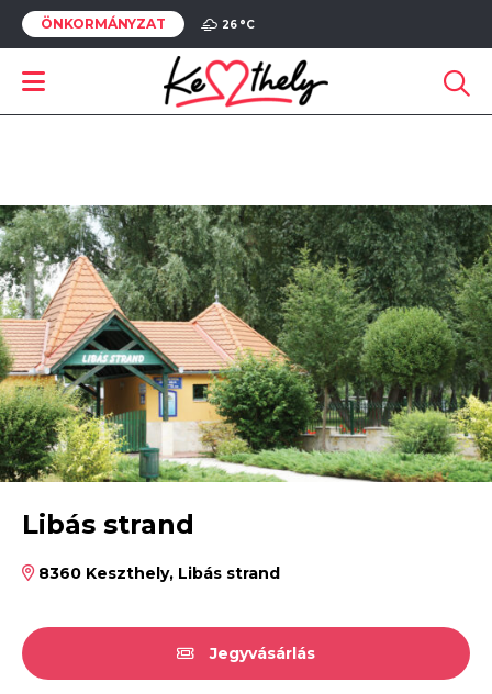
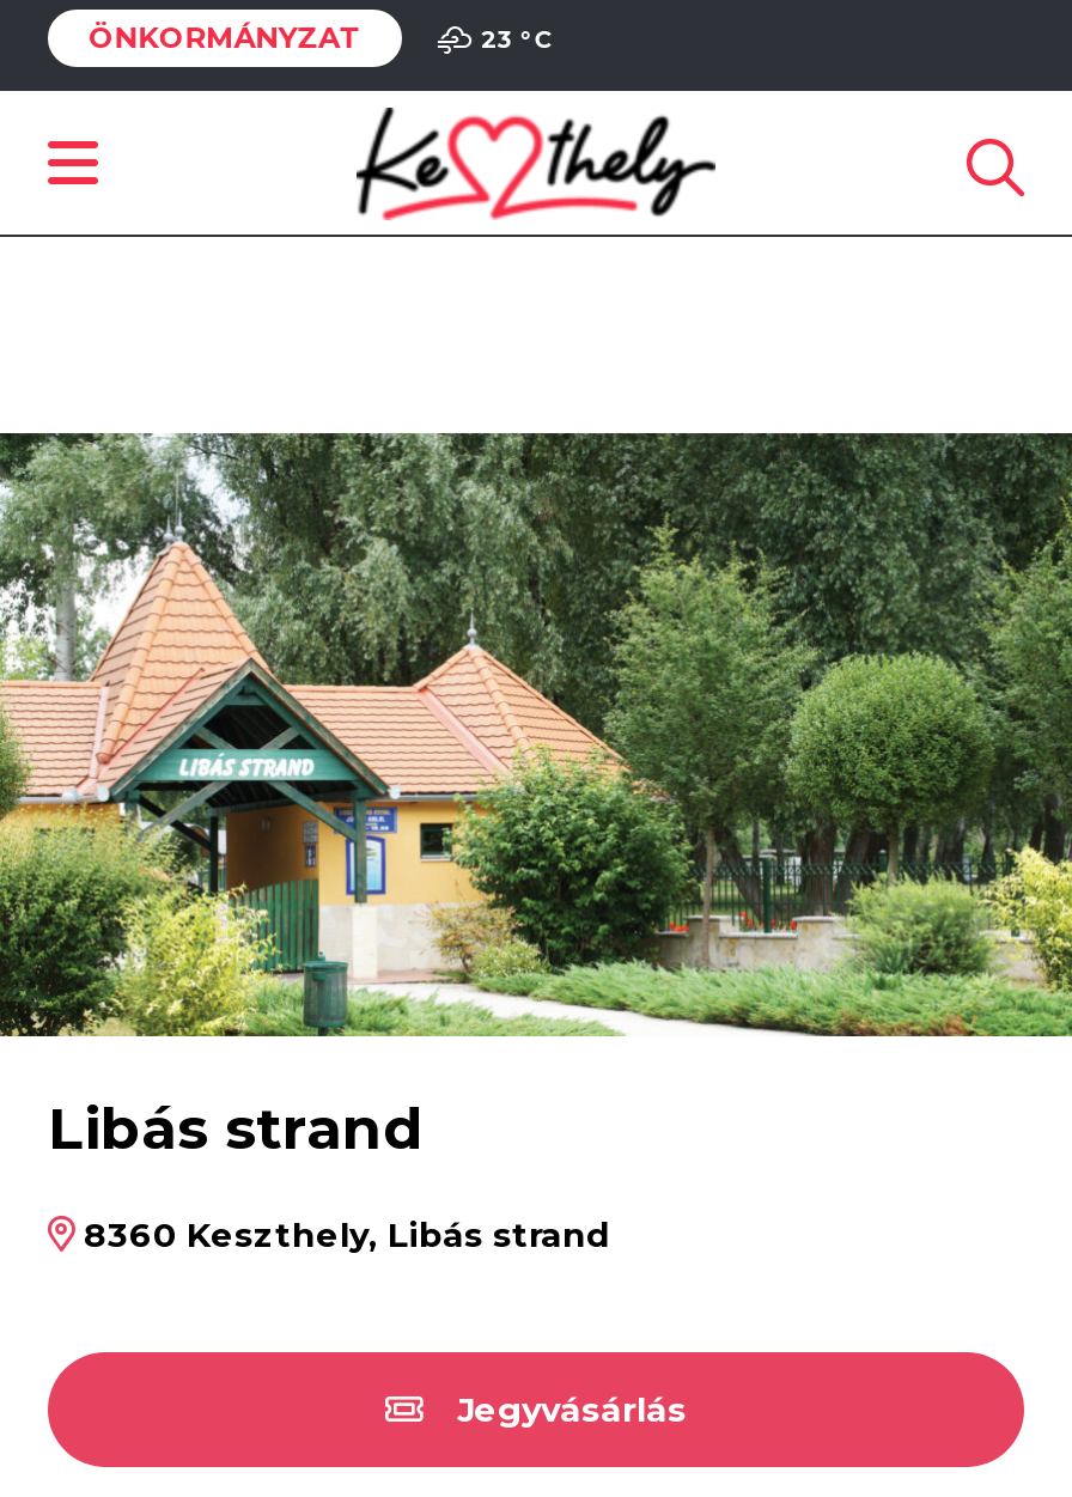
[222,17,255,31] 26 °C -> [481,23,553,54] 23 °C

